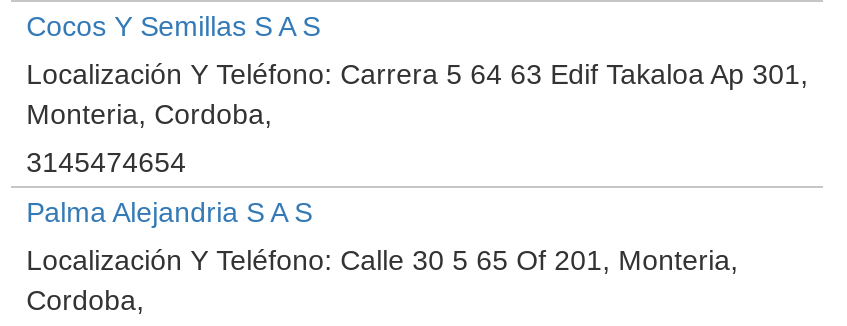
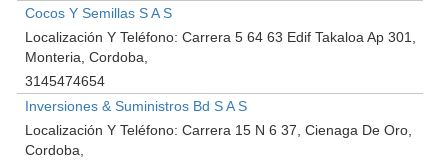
[26,196,312,228] Palma Alejandria S A S -> [25,98,247,114] Inversiones & Suministros Bd S A S
[26,244,738,276] Localización Y Teléfono: Calle 30 5 65 Of 201, Monteria, -> [25,122,412,138] Localización Y Teléfono: Carrera 15 N 6 37, Cienaga De Oro,

